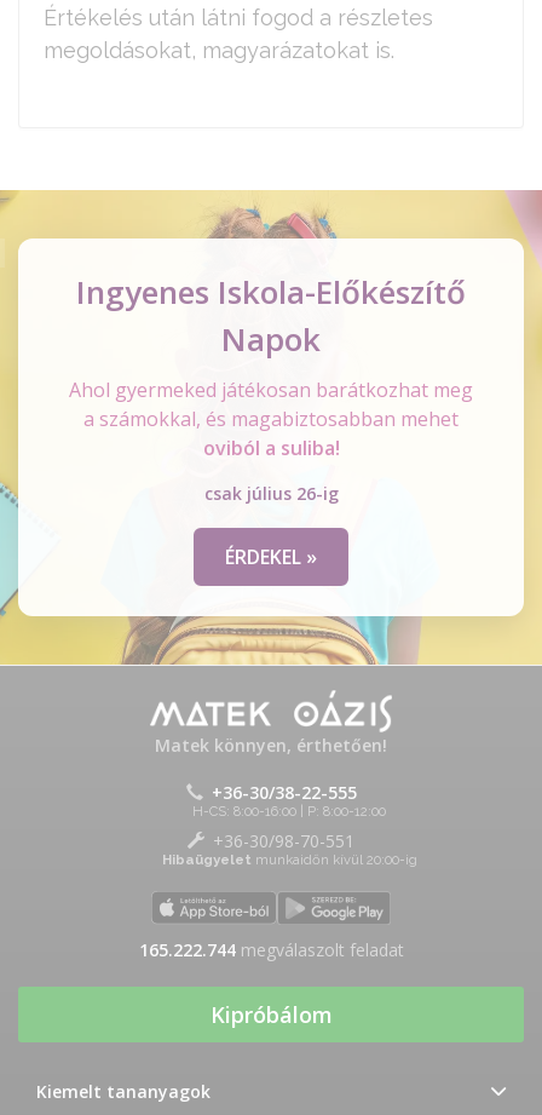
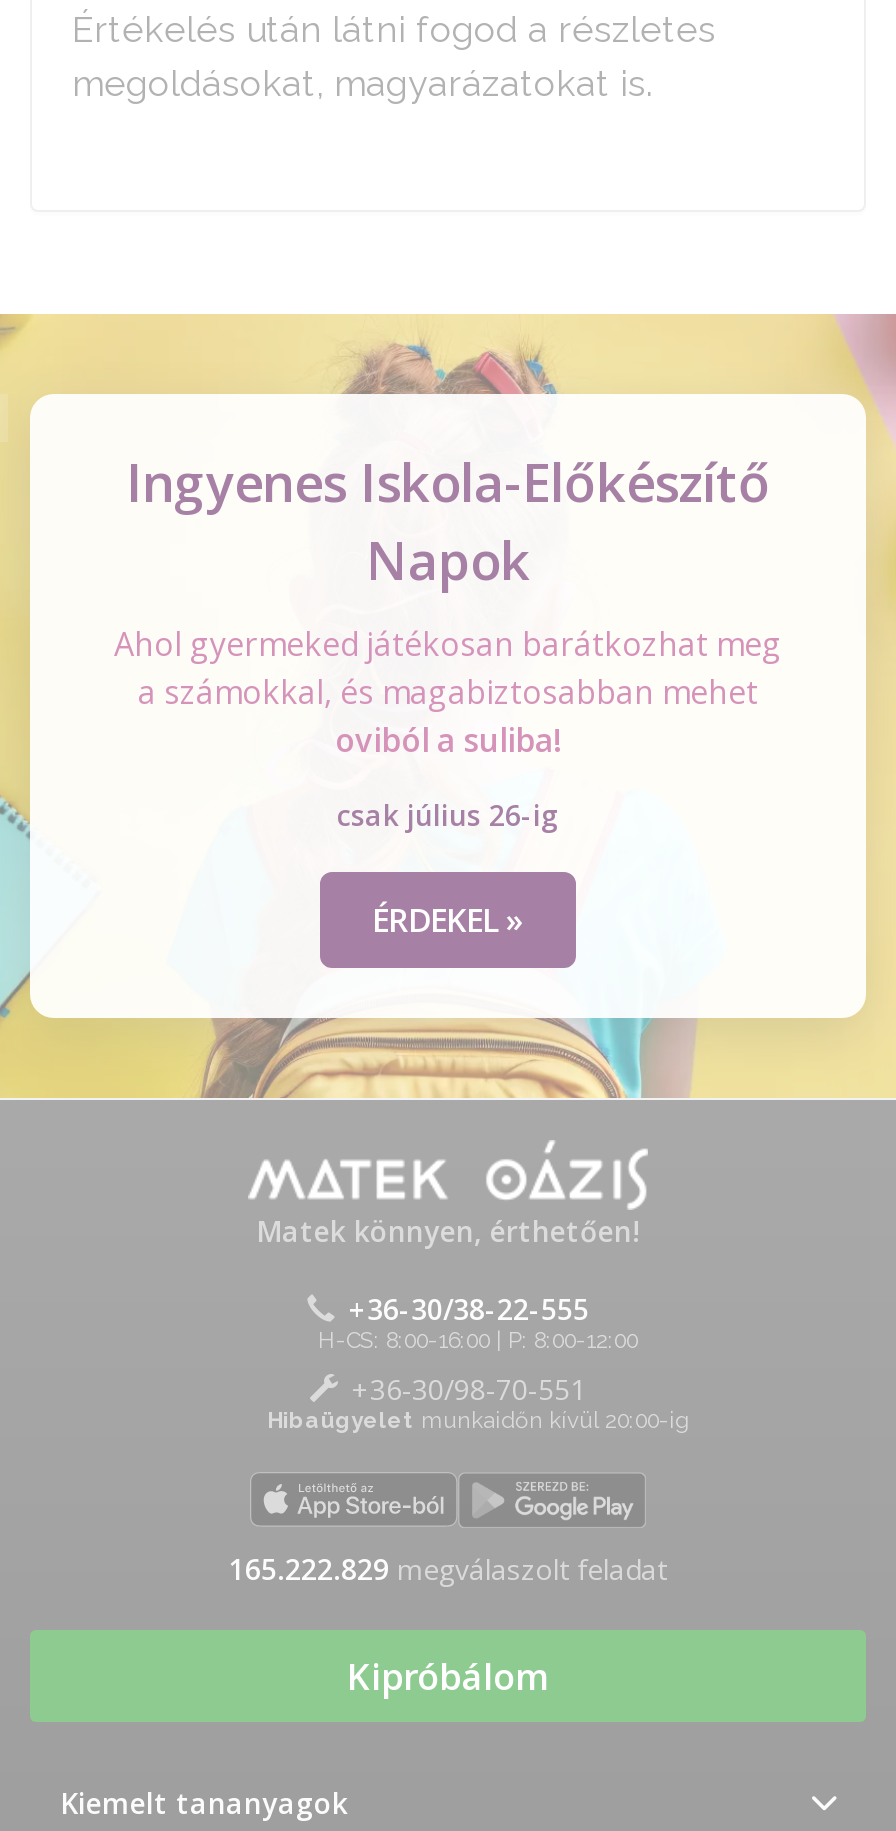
[139,938,403,961] 165.222.744 megválaszolt feladat -> [229,1549,667,1587] 165.222.829 megválaszolt feladat

